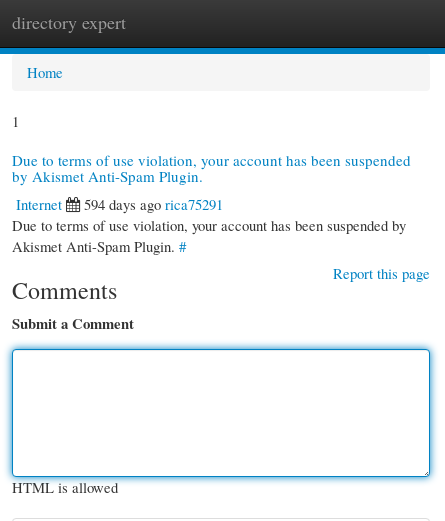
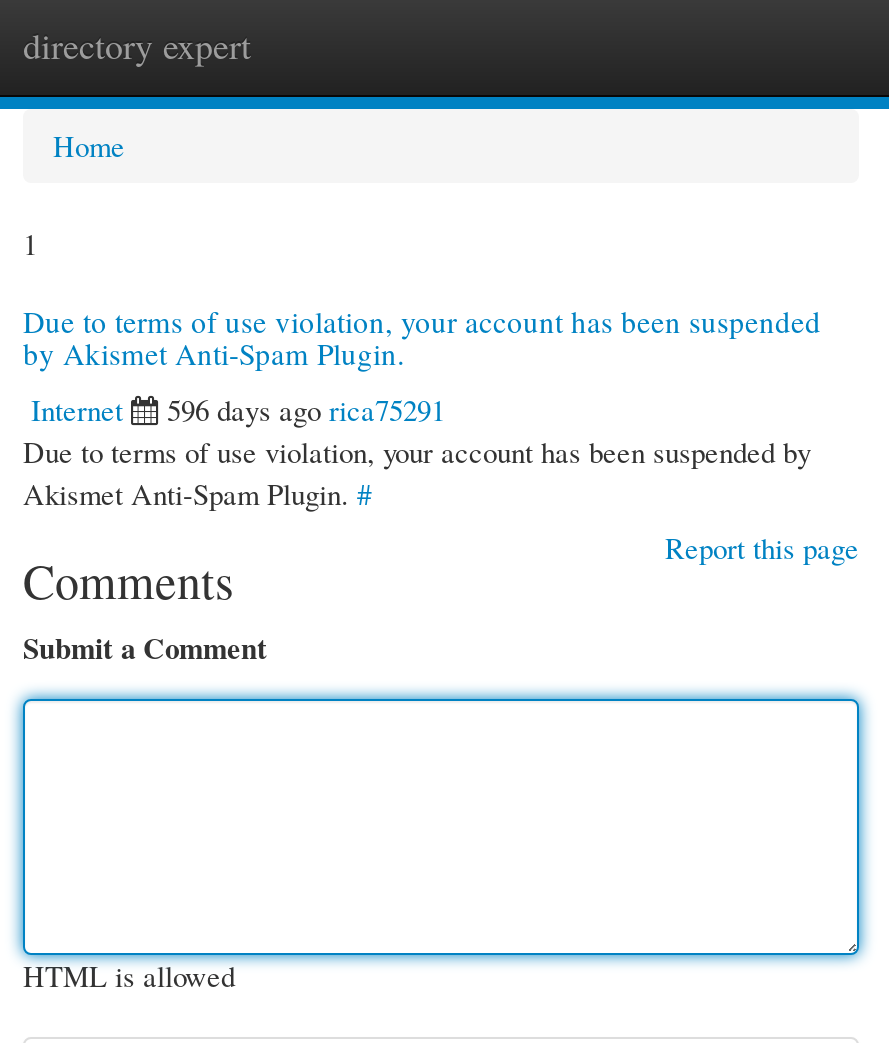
[16,194,223,214] Internet 594 days ago rica75291 -> [31,389,445,429] Internet 596 days ago rica75291

